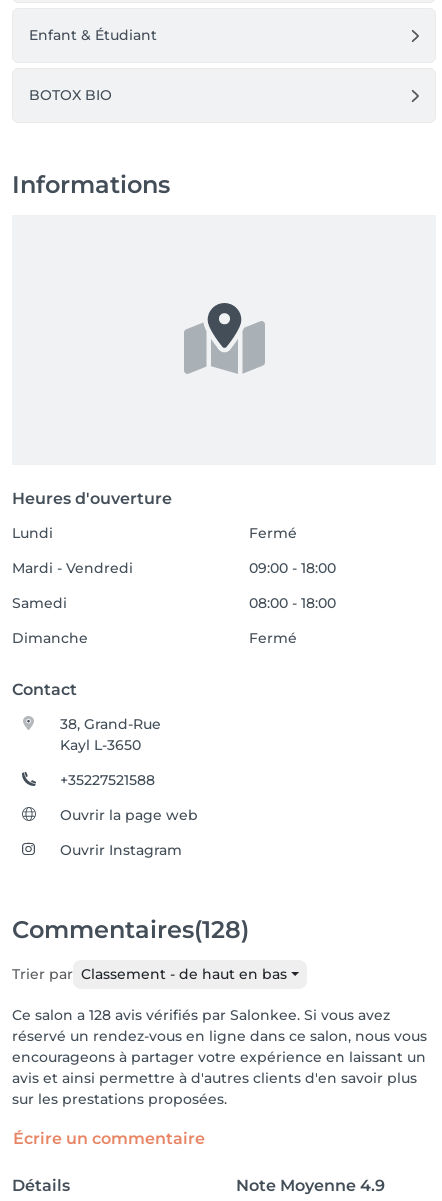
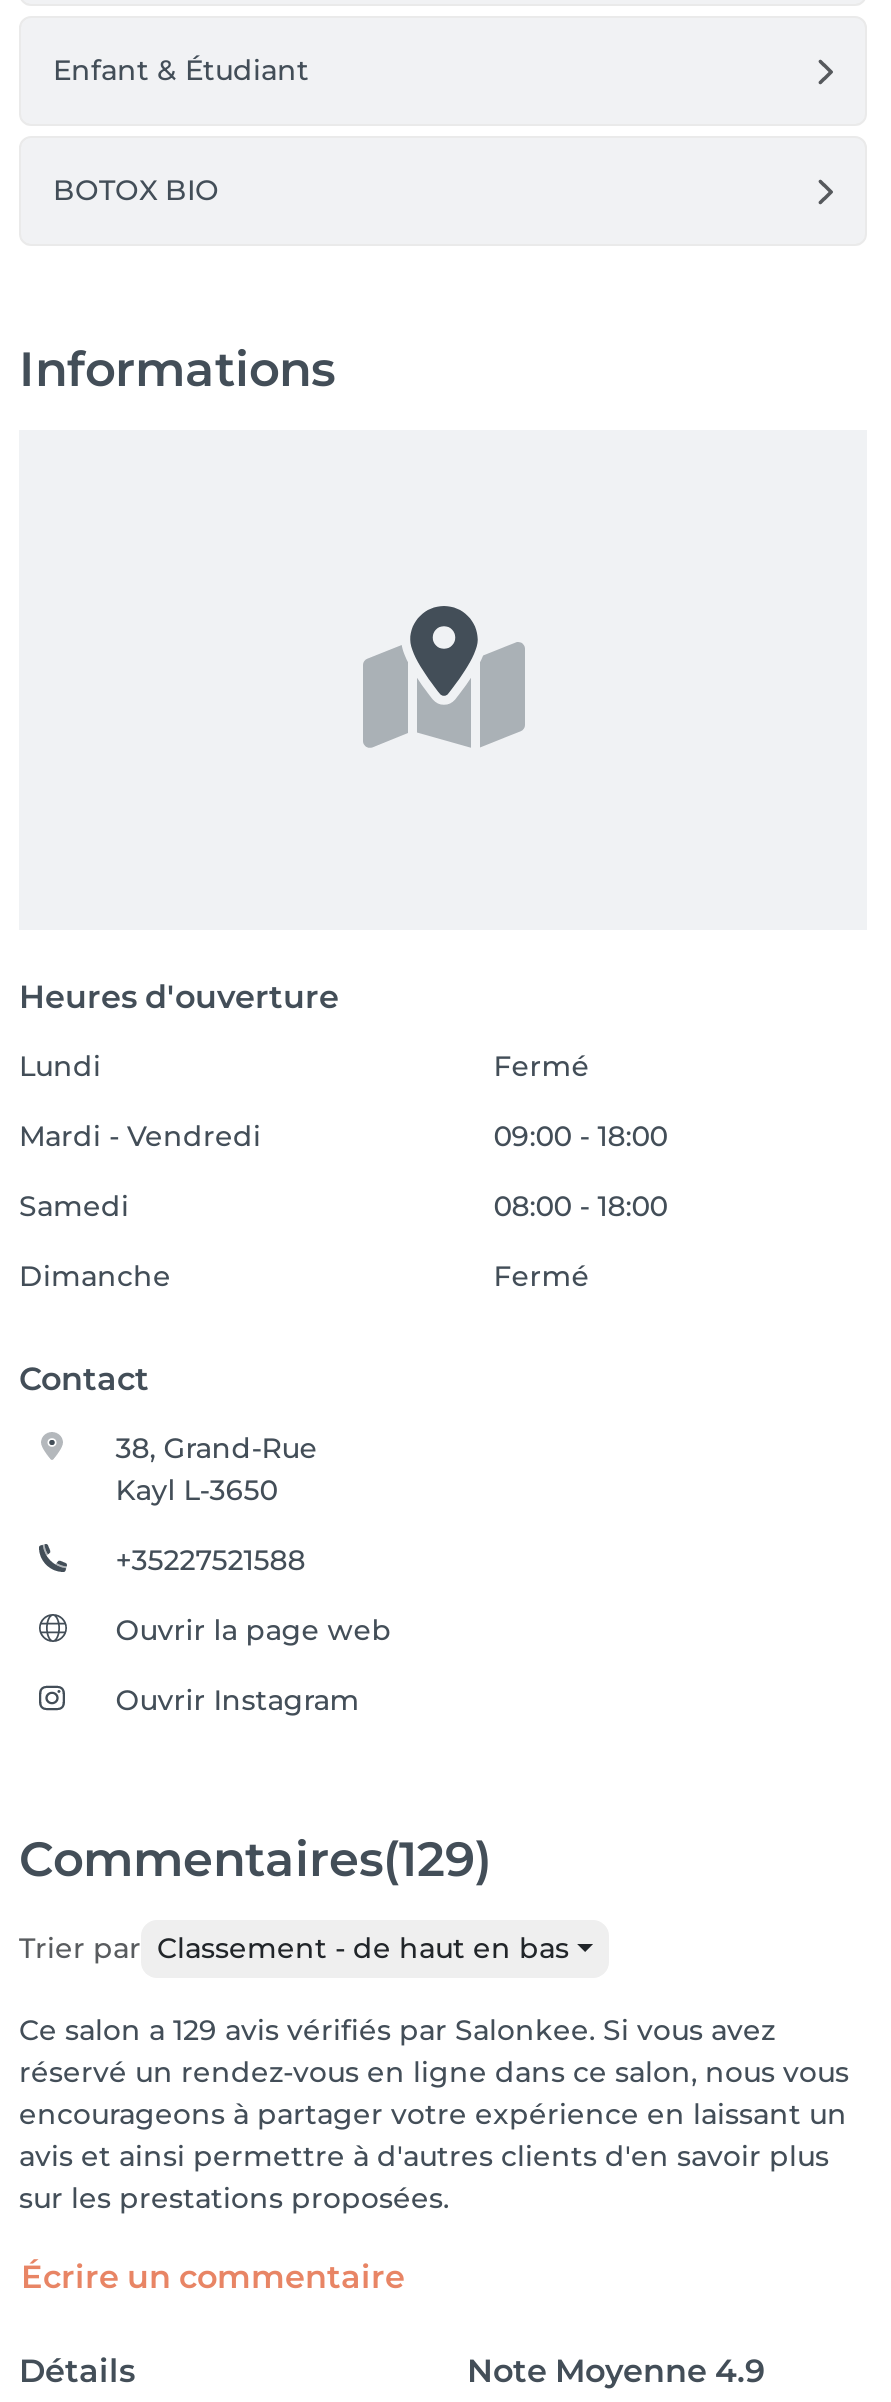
[12,915,249,944] Commentaires(128) -> [19,1830,491,1888] Commentaires(129)
[12,1006,390,1024] Ce salon a 128 avis vérifiés par Salonkee. Si vous avez -> [19,2012,775,2048] Ce salon a 129 avis vérifiés par Salonkee. Si vous avez

